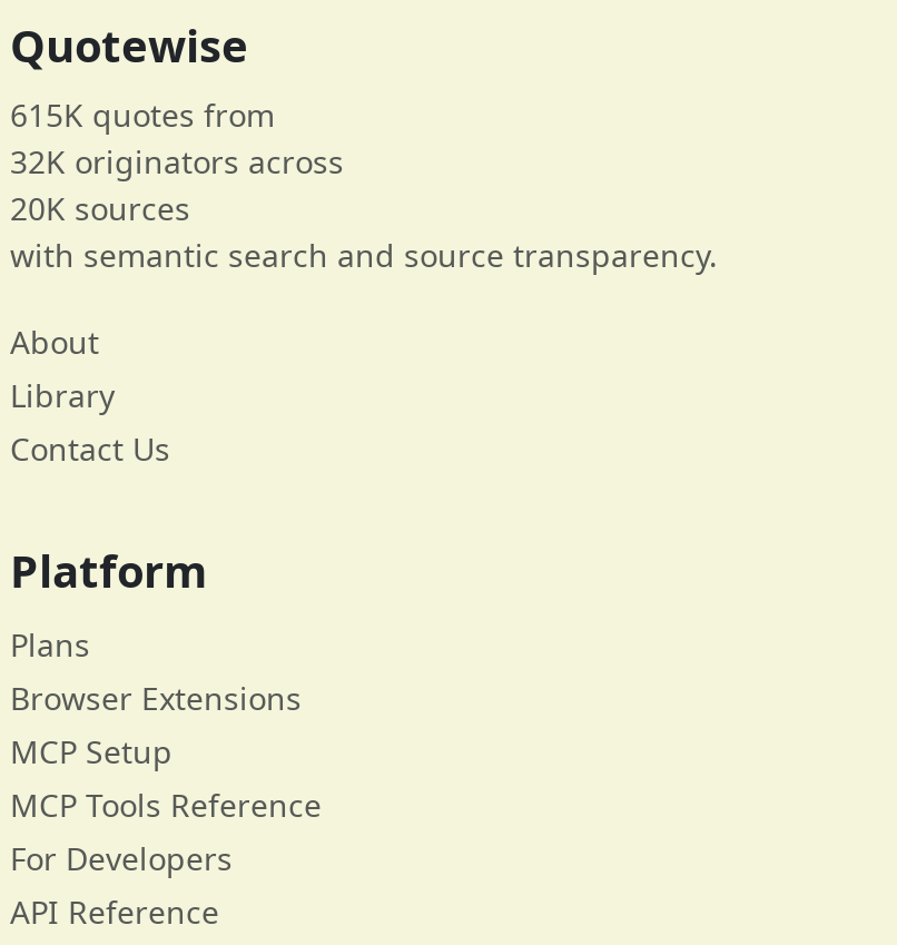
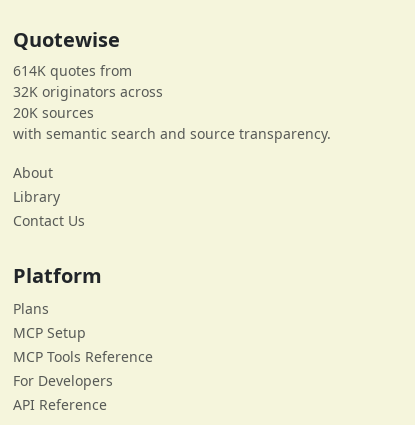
[10,93,275,135] 615K quotes from -> [13,61,132,80] 614K quotes from
[10,676,302,718] Browser Extensions -> none

